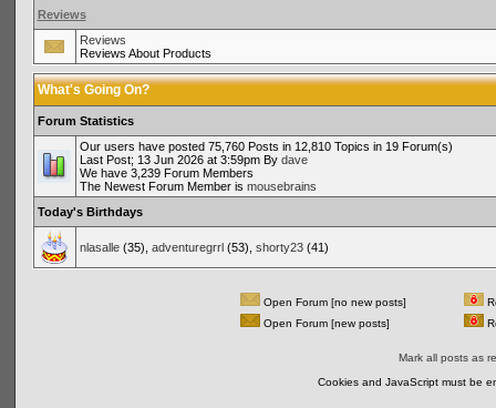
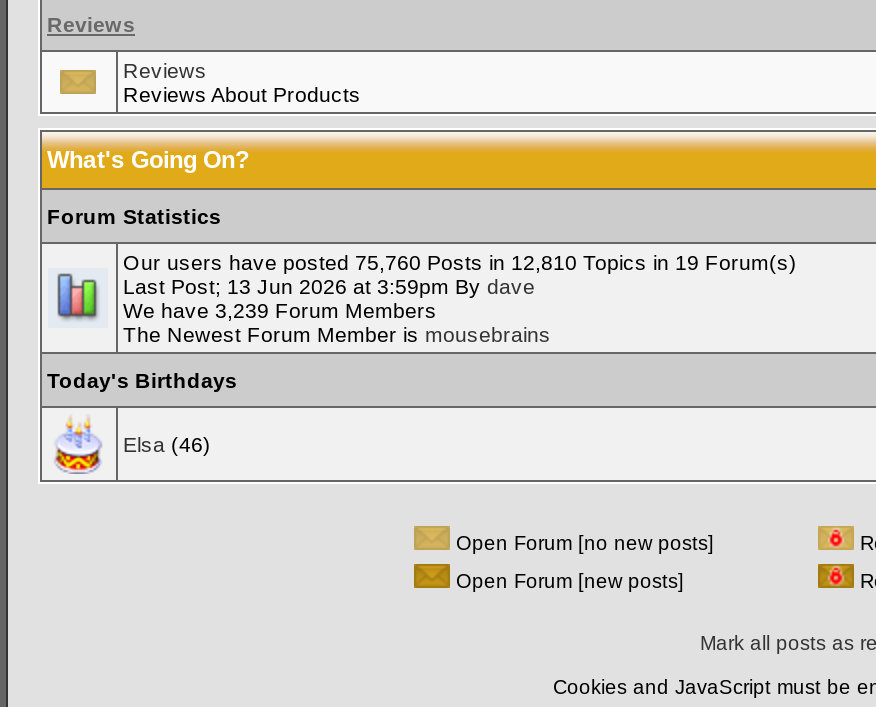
[79,241,328,254] nlasalle (35), adventuregrrl (53), shorty23 (41) -> [123,432,211,456] Elsa (46)

